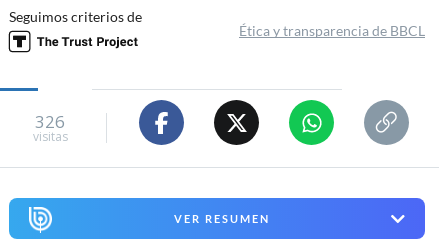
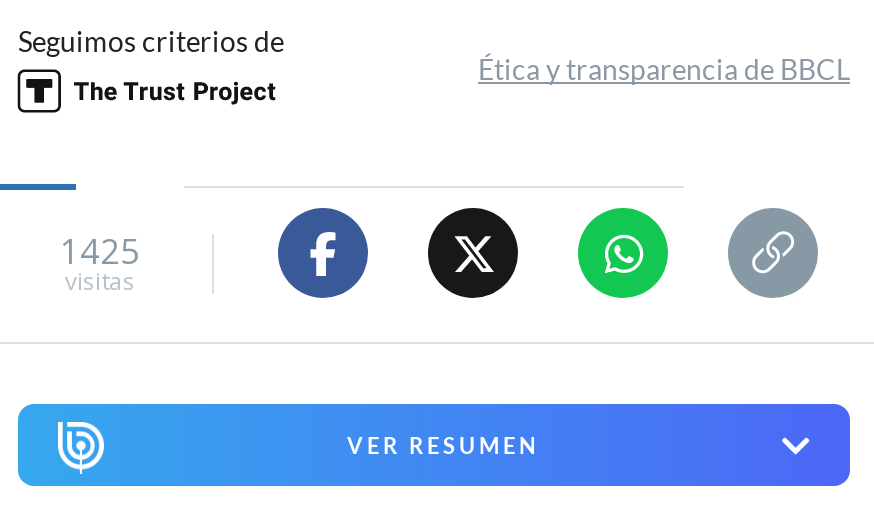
[35,110,65,133] 326 -> [60,228,140,274] 1425

